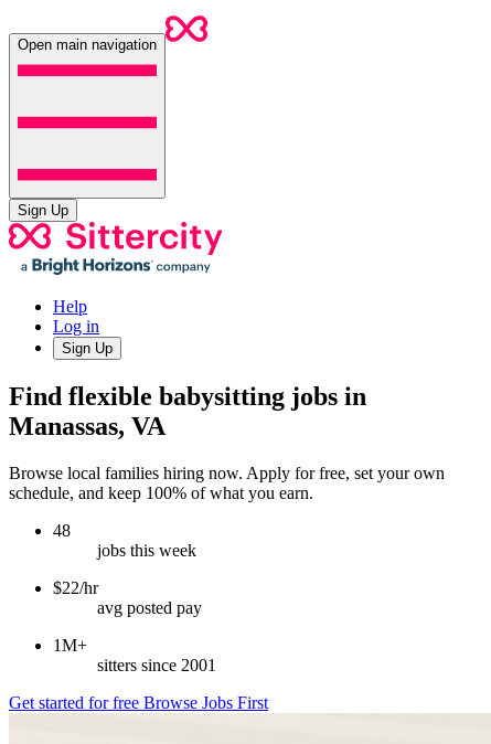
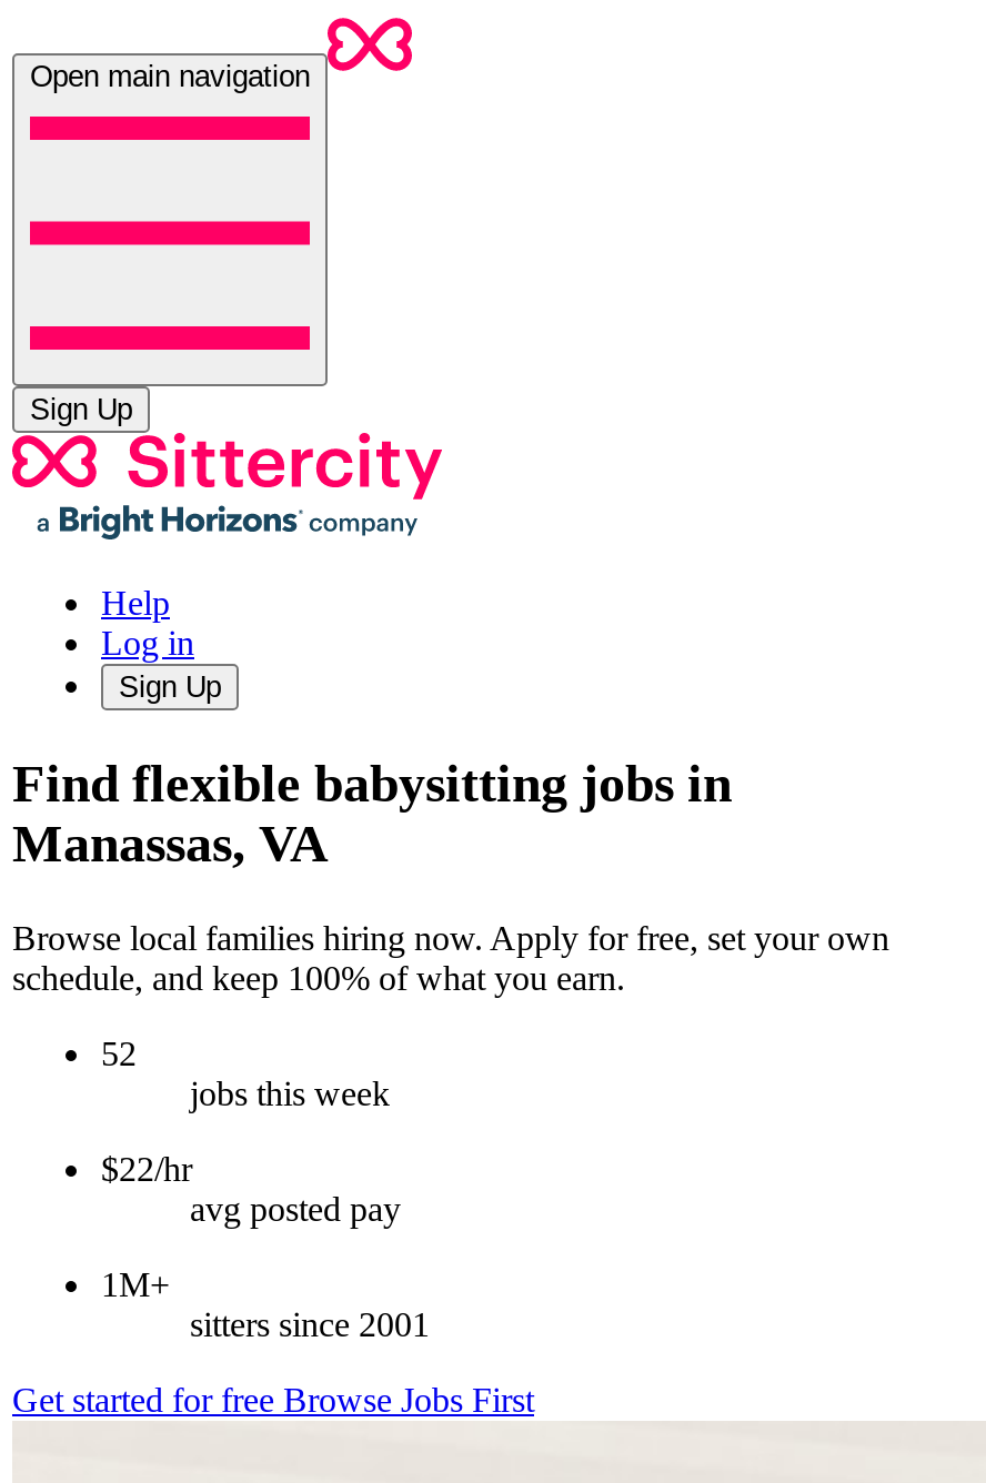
[53,521,71,540] 48 -> [101,1034,137,1072] 52

